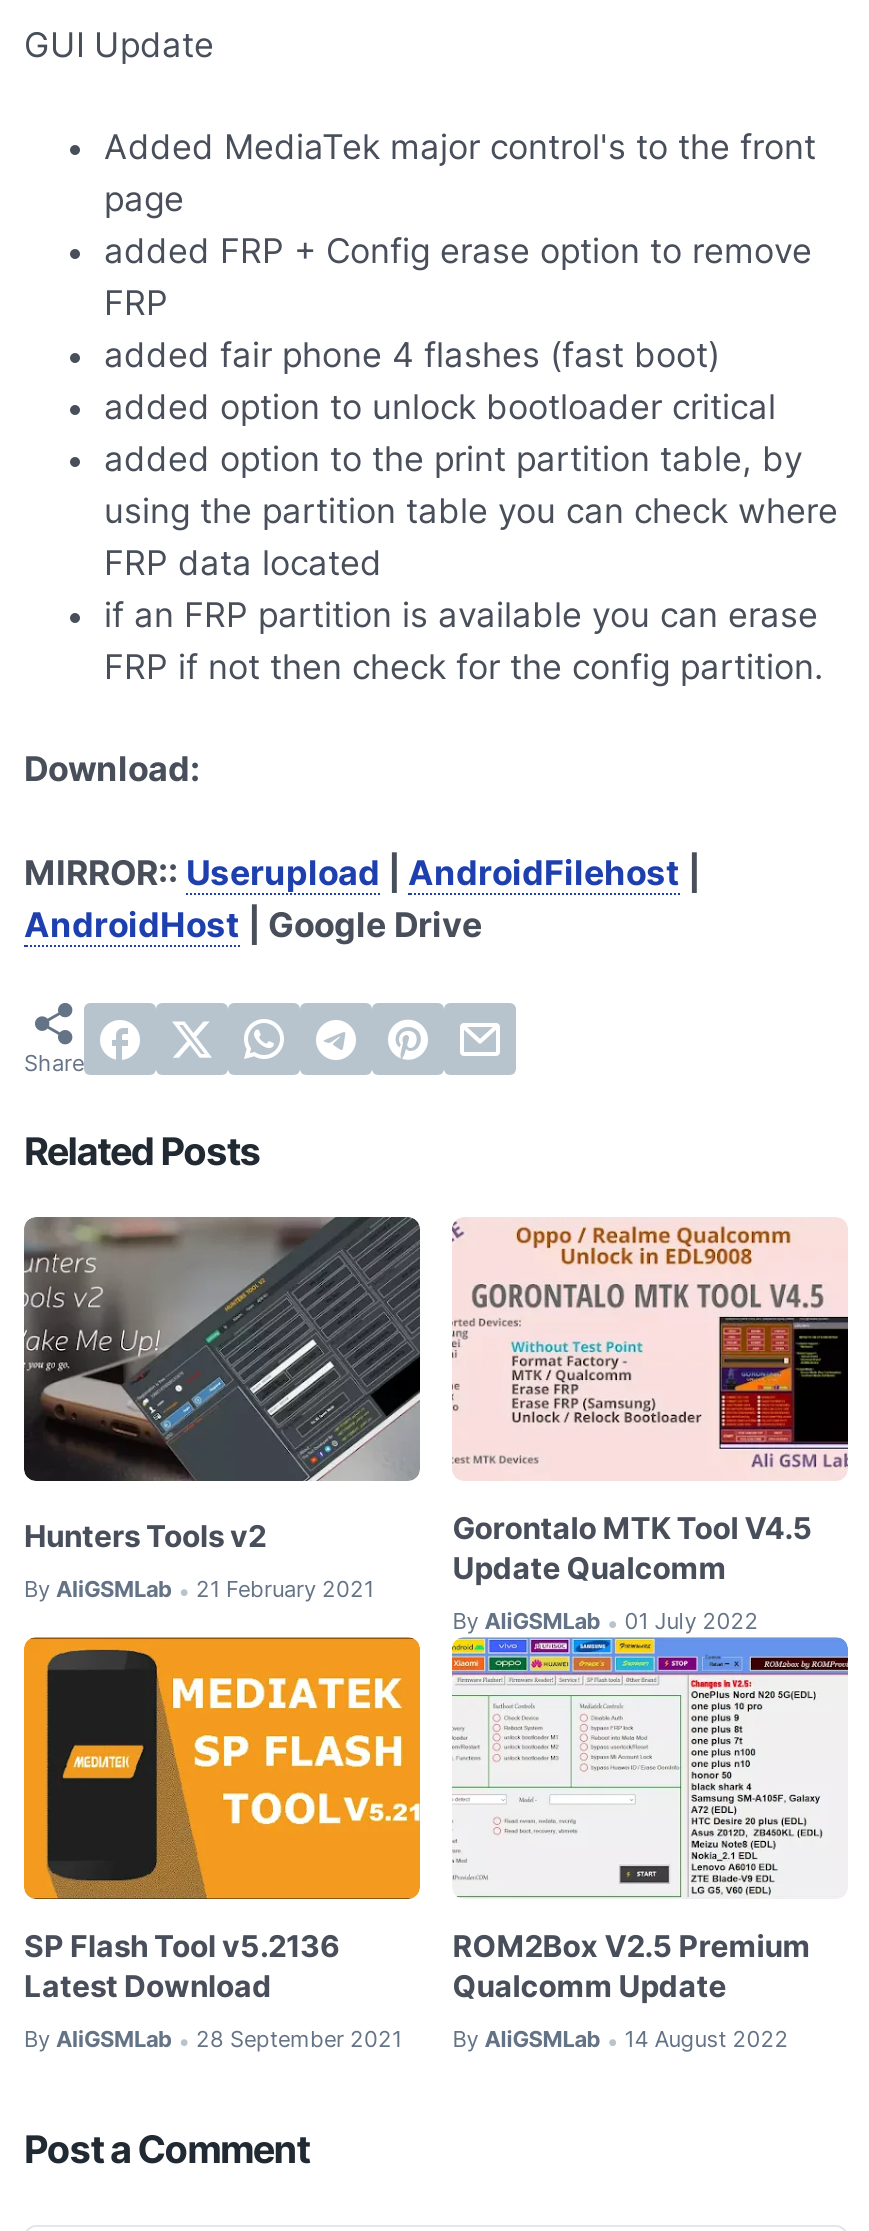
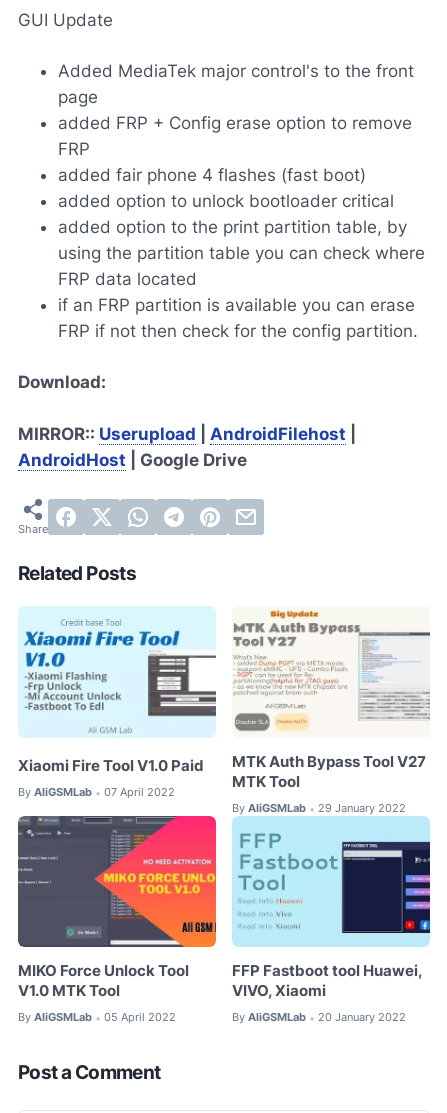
[22,1215,422,1555] [image] | Hunters Tools v2 -> [18,606,216,775] [image] | Xiaomi Fire Tool V1.0 Paid
[450,1221,850,1587] [image] | Gorontalo MTK Tool V4.5 | Update Qualcomm -> [232,609,431,791] [image] | MTK Auth Bypass Tool V27 | MTK Tool
[24,1575,374,1604] By AliGSMLab • 21 February 2021 -> [18,785,175,800] By AliGSMLab • 07 April 2022
[452,1607,758,1636] By AliGSMLab • 01 July 2022 -> [232,801,406,816] By AliGSMLab • 29 January 2022
[22,1635,422,2006] [image] | SP Flash Tool v5.2136 | Latest Download -> [17,815,217,1000] [image] | MIKO Force Unlock Tool | V1.0 MTK Tool
[450,1637,850,2006] [image] | ROM2Box V2.5 Premium | Qualcomm Update -> [232,817,431,1000] [image] | FFP Fastboot tool Huawei, | VIVO, Xiaomi
[24,2026,402,2055] By AliGSMLab • 28 September 2021 -> [18,1010,176,1025] By AliGSMLab • 05 April 2022
[452,2026,788,2055] By AliGSMLab • 14 August 2022 -> [232,1010,406,1025] By AliGSMLab • 20 January 2022

